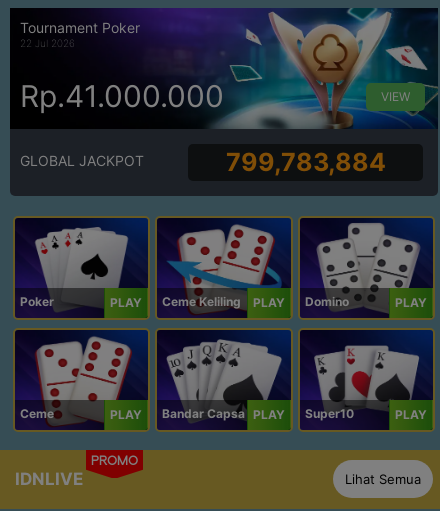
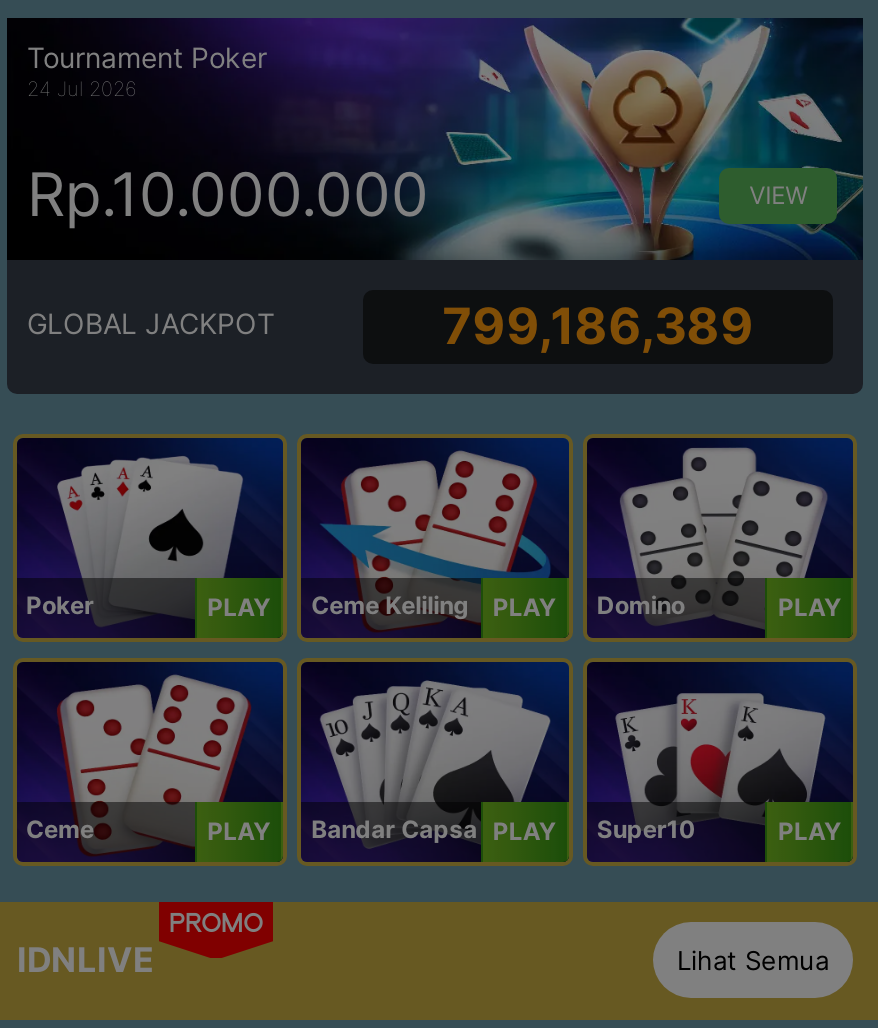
[20,37,75,49] 22 Jul 2026 -> [27,76,137,100] 24 Jul 2026
[20,78,224,114] Rp.41.000.000 -> [27,157,429,229] Rp.10.000.000
[226,147,386,177] 799,783,884 -> [442,296,754,356] 799,186,389

